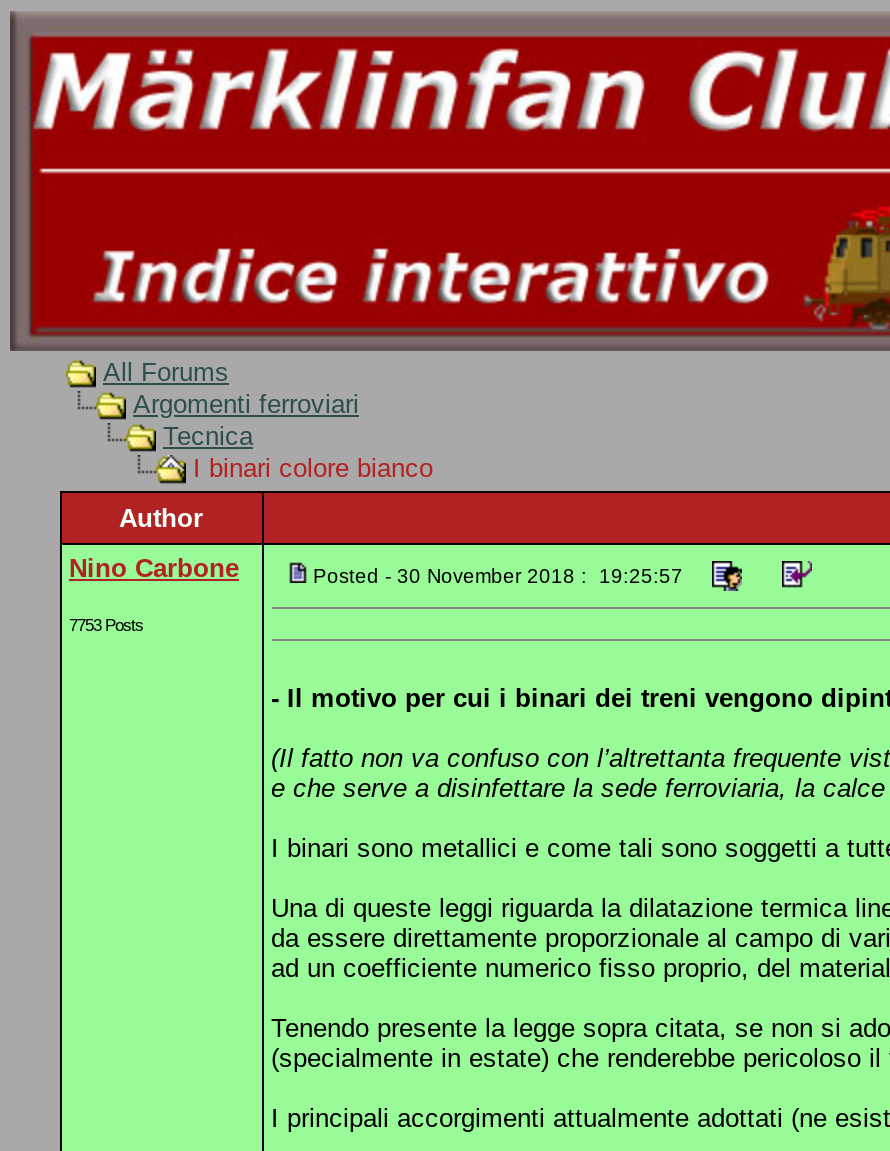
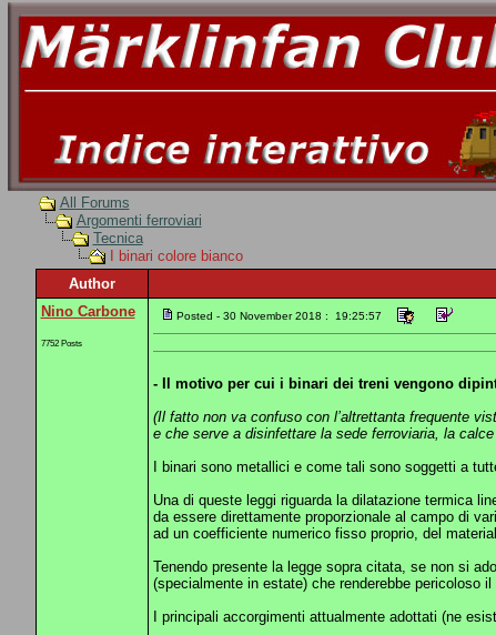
[69,615,143,635] 7753 Posts -> [41,337,82,349] 7752 Posts

